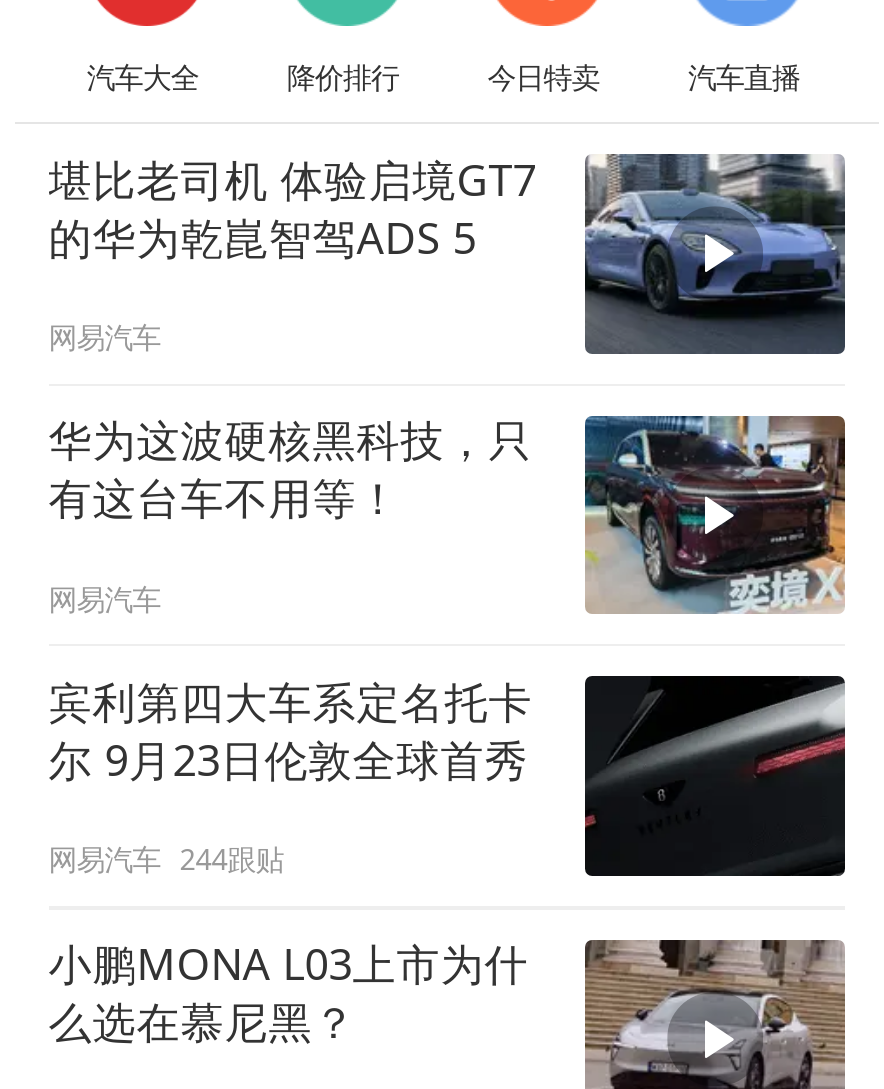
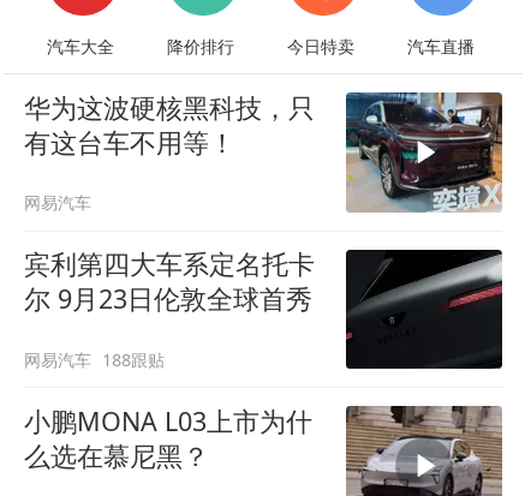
[48,149,847,356] [image] | 堪比老司机 体验启境GT7 | 的华为乾崑智驾ADS 5 | 网易汽车 -> none
[48,841,284,879] 网易汽车 244跟贴 -> [24,348,165,371] 网易汽车 188跟贴

